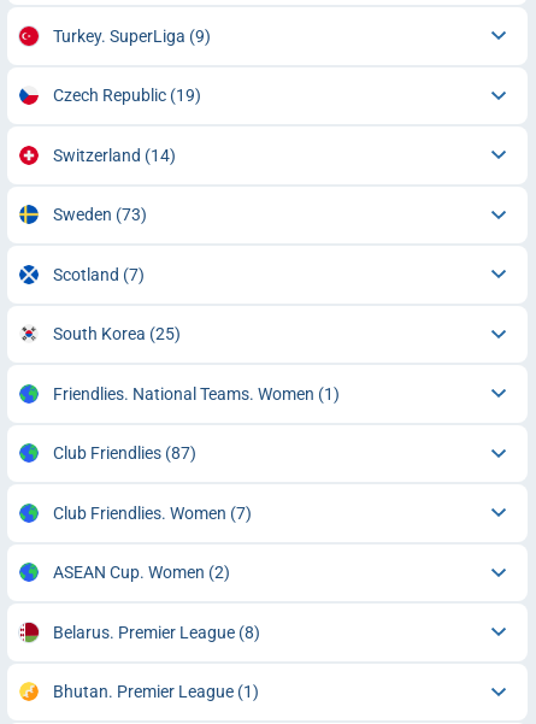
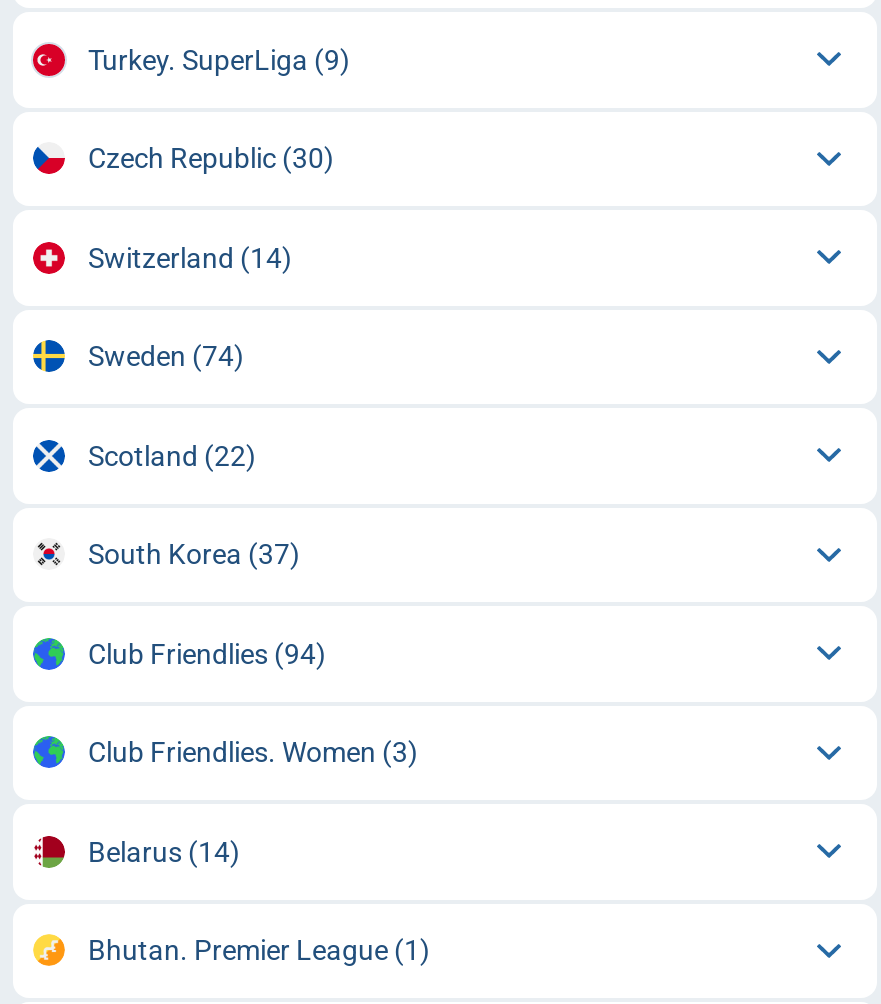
[52,86,201,105] Czech Republic (19) -> [88,142,334,174] Czech Republic (30)
[52,205,339,642] Sweden (73) | Scotland (7) | South Korea (25) | Friendlies. National Teams. Women (1) | Club Friendlies (87) | Club Friendlies. Women (7) | ASEAN Cup. Women (2) | Belarus. Premier League (8) -> [88,340,418,868] Sweden (74) | Scotland (22) | South Korea (37) | Club Friendlies (94) | Club Friendlies. Women (3) | Belarus (14)

